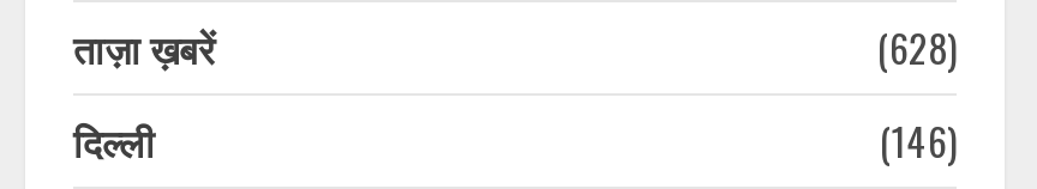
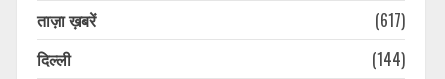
[877,19,957,77] (628) -> [375,8,405,32] (617)
[880,112,957,170] (146) -> [372,47,405,71] (144)

